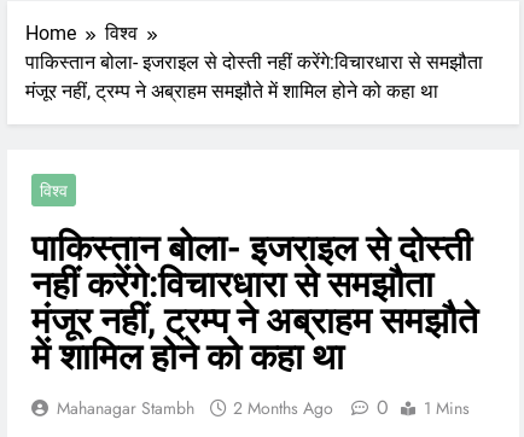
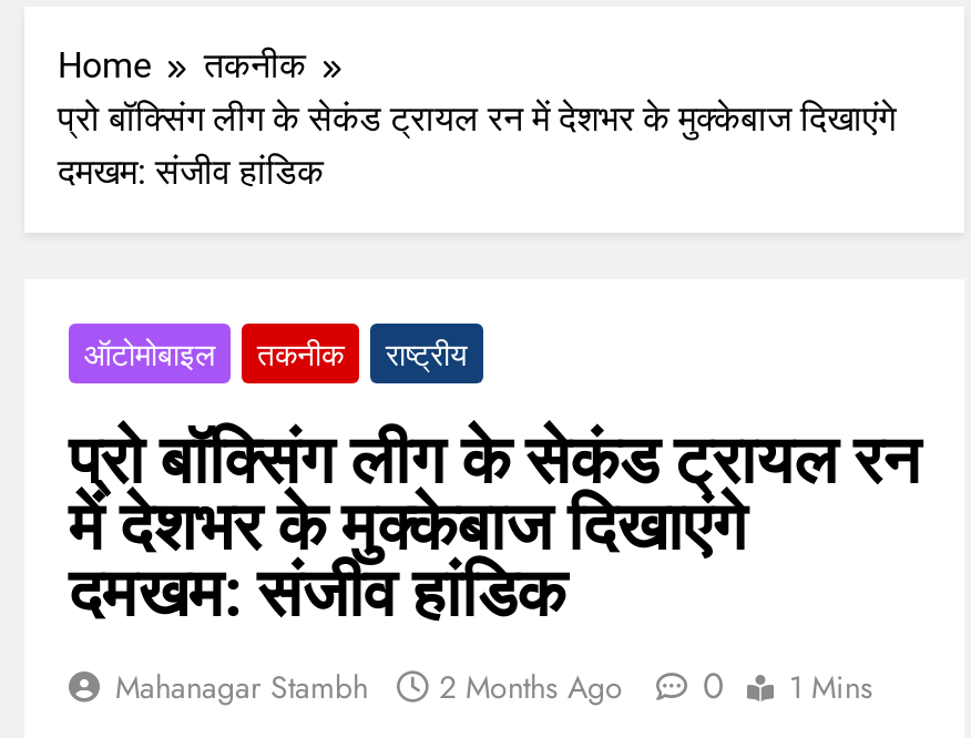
[25,22,483,102] विश्व | पाकिस्तान बोला- इजराइल से दोस्ती नहीं करेंगे:विचारधारा से समझौता | मंजूर नहीं, ट्रम्प ने अब्राहम समझौते में शामिल होने को कहा था -> [58,44,896,193] तकनीक | प्रो बॉक्सिंग लीग के सेकंड ट्रायल रन में देशभर के मुक्केबाज दिखाएंगे | दमखम: संजीव हांडिक
[40,179,68,203] विश्व -> [84,332,468,377] ऑटोमोबाइल | तकनीक | राष्ट्रीय
[31,227,478,378] पाकिस्तान बोला- इजराइल से दोस्ती | नहीं करेंगे:विचारधारा से समझौता | मंजूर नहीं, ट्रम्प ने अब्राहम समझौते | में शामिल होने को कहा था -> [69,421,920,631] प्रो बॉक्सिंग लीग के सेकंड ट्रायल रन | में देशभर के मुक्केबाज दिखाएंगे | दमखम: संजीव हांडिक

